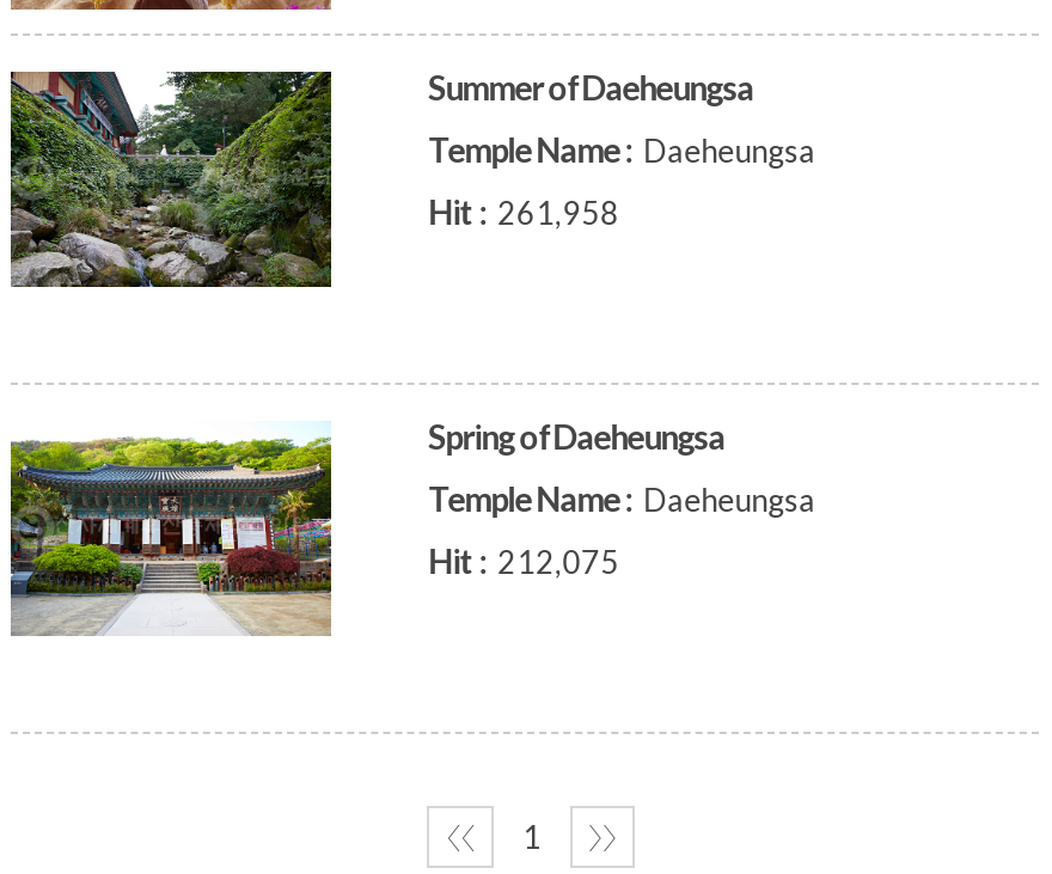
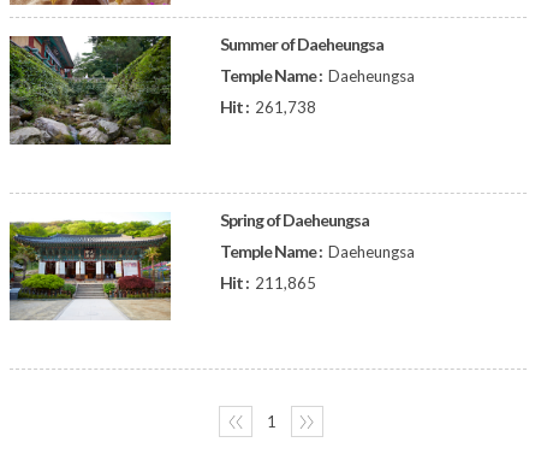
[428,191,619,232] Hit : 261,958 -> [220,96,316,117] Hit : 261,738
[428,540,619,581] Hit : 212,075 -> [220,272,316,293] Hit : 211,865

